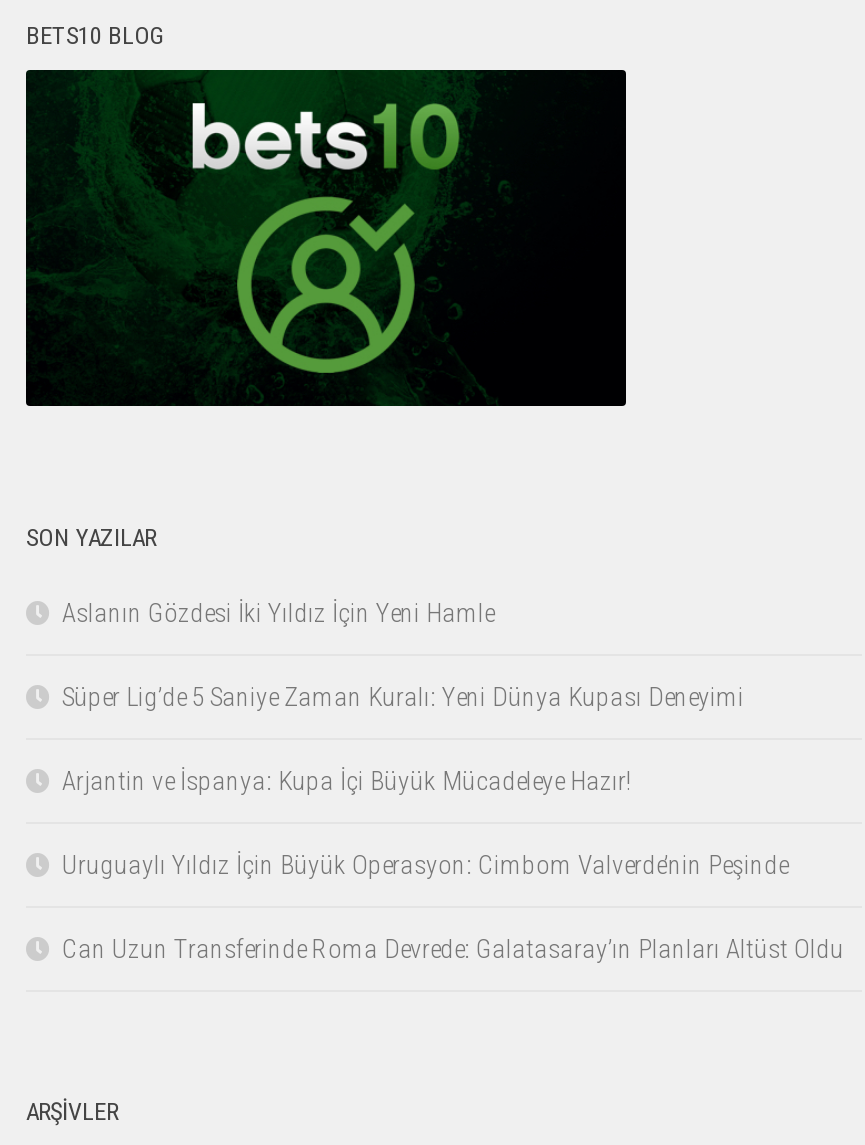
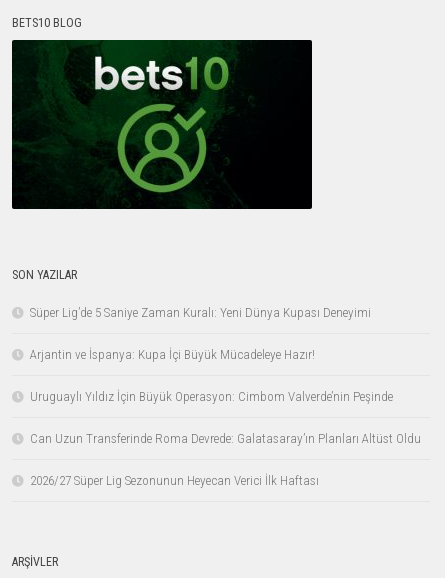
[62,599,494,629] Aslanın Gözdesi İki Yıldız İçin Yeni Hamle -> none
moved [62,683,844,965] -> [30,305,421,446]: Süper Lig’de 5 Saniye Zaman Kuralı: Yeni Dünya Kupası Deneyimi | Arjantin ve İspanya: Kupa İçi Büyük Mücadeleye Hazır! | Uruguaylı Yıldız İçin Büyük Operasyon: Cimbom Valverde’nin Peşinde | Can Uzun Transferinde Roma Devrede: Galatasaray’ın Planları Altüst Oldu
none -> [30,473,319,488] 2026/27 Süper Lig Sezonunun Heyecan Verici İlk Haftası

